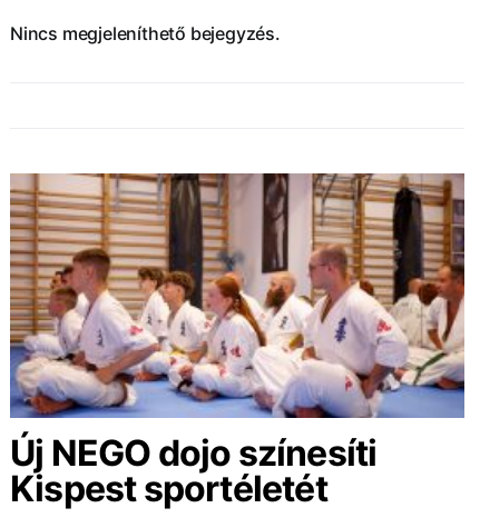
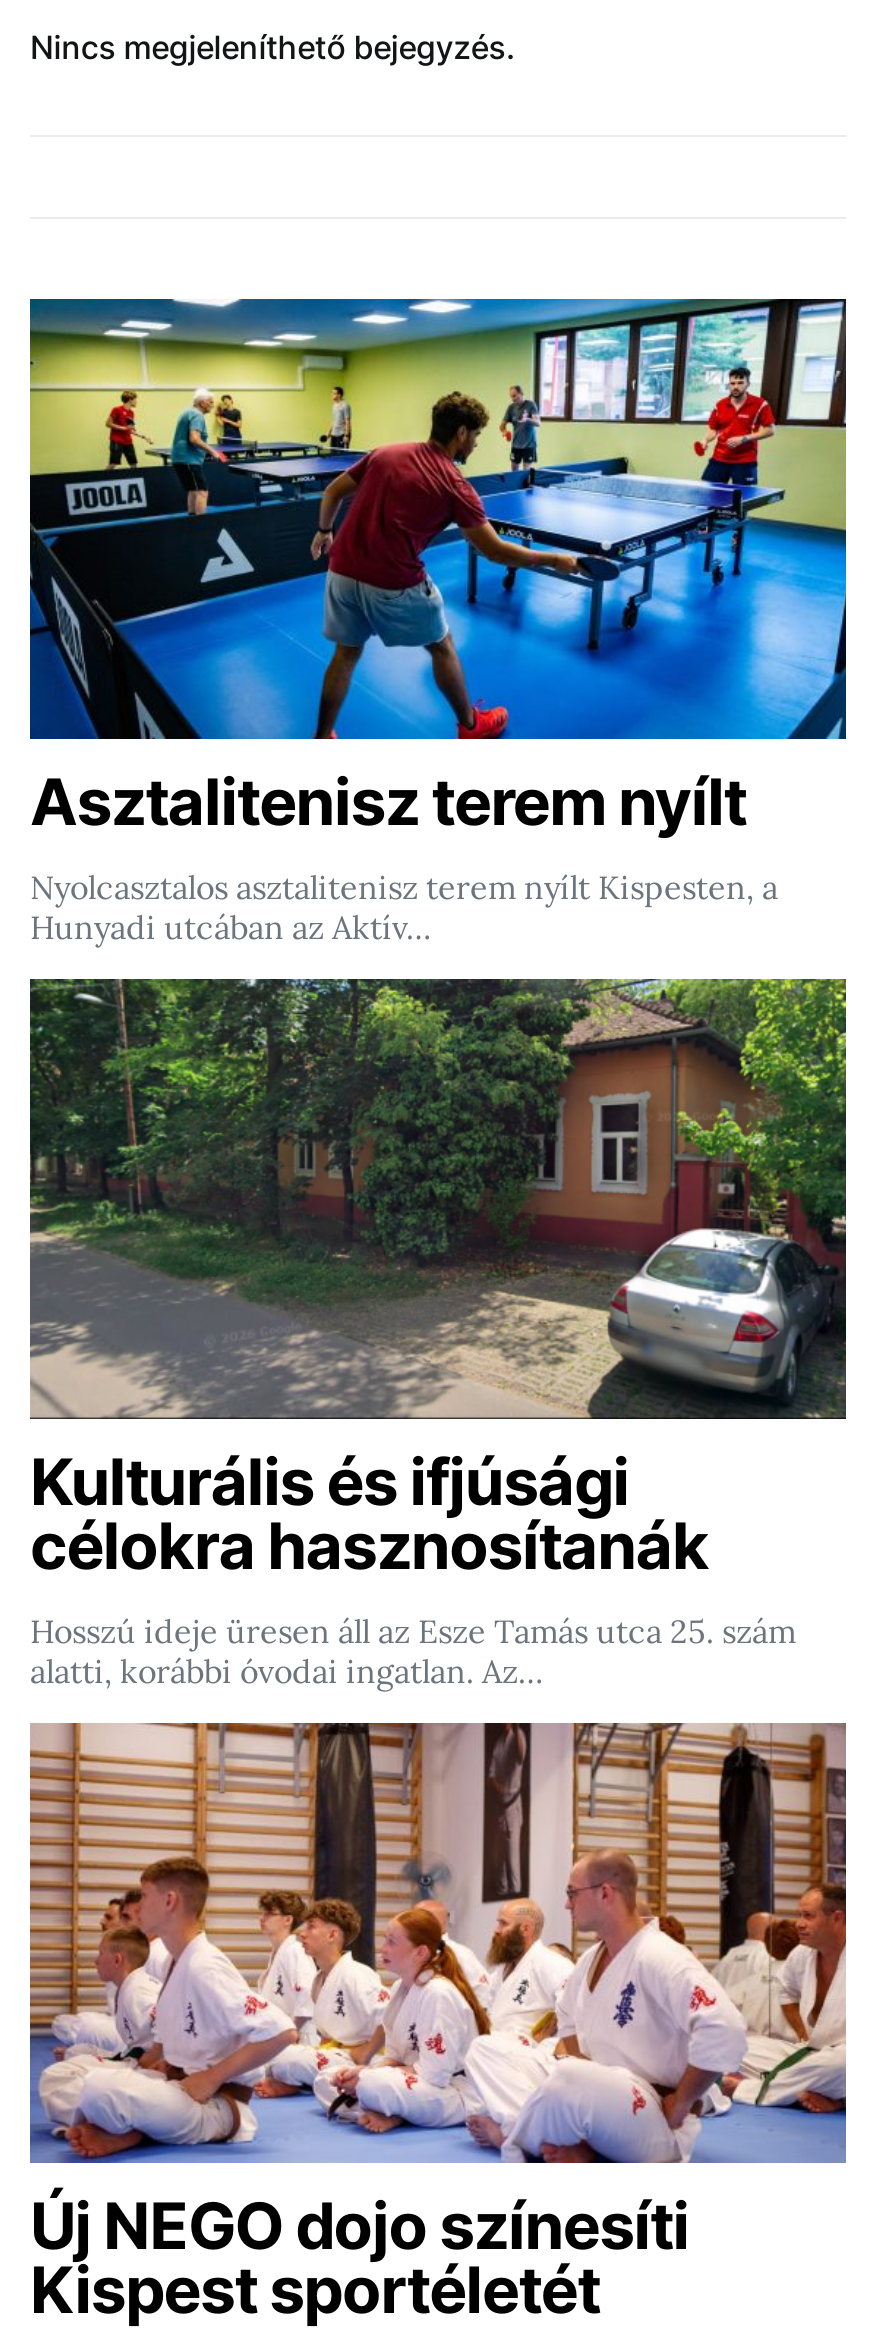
none -> [28,296,848,948] [image] | Asztalitenisz terem nyílt | Nyolcasztalos asztalitenisz terem nyílt Kispesten, a | Hunyadi utcában az Aktív…
none -> [28,976,848,1692] [image] | Kulturális és ifjúsági | célokra hasznosítanák | Hosszú ideje üresen áll az Esze Tamás utca 25. szám | alatti, korábbi óvodai ingatlan. Az…

